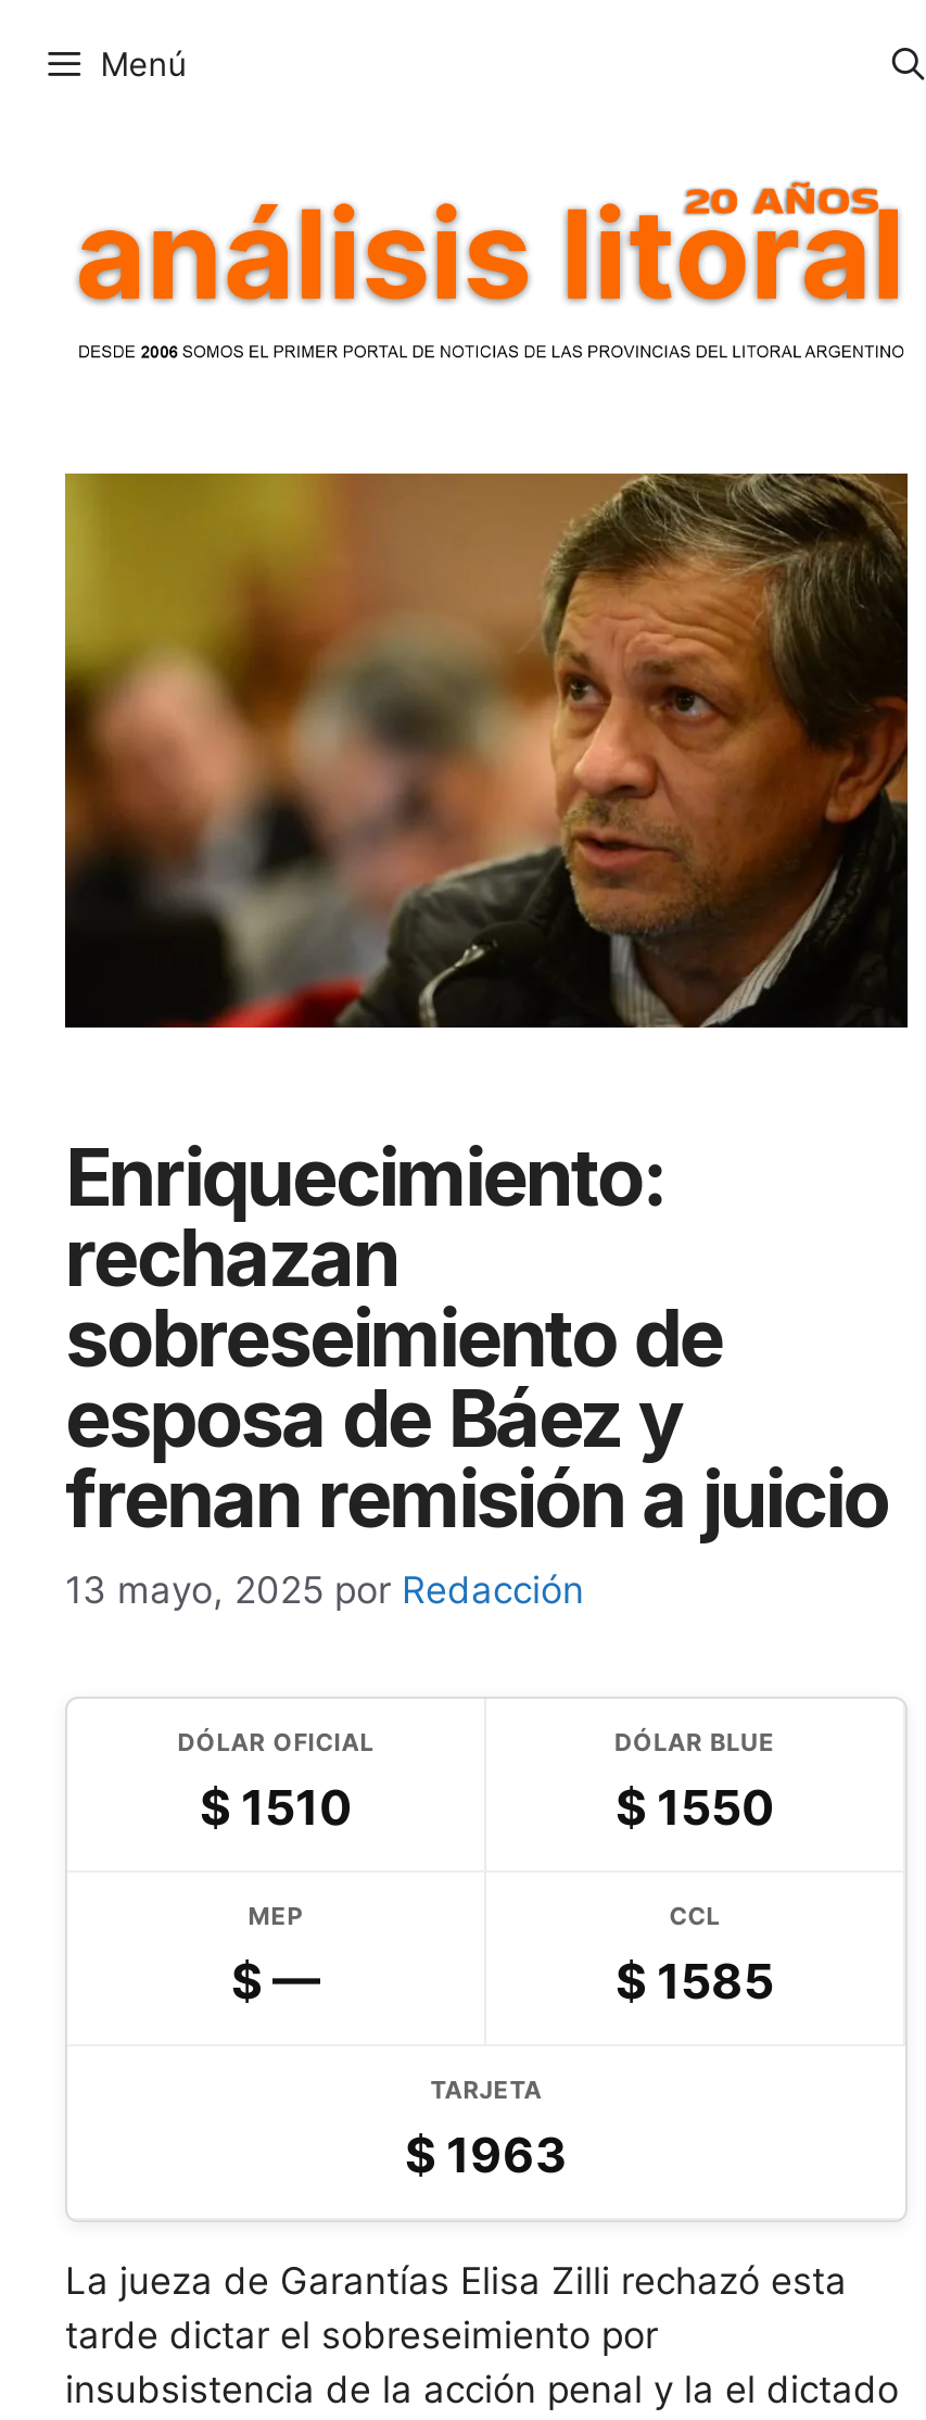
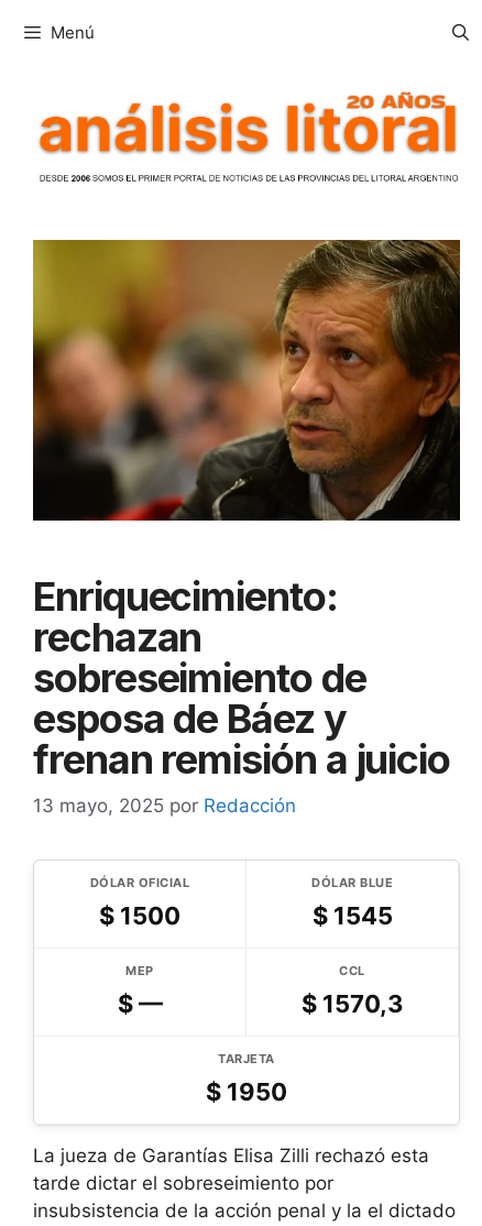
[200,1780,352,1836] $1510 -> [99,902,180,930] $1500
[616,1780,774,1836] $1550 -> [312,902,392,930] $1545
[616,1954,774,2010] $1585 -> [301,990,403,1018] $1570,3
[405,2127,568,2184] $1963 -> [206,1078,287,1106] $1950

